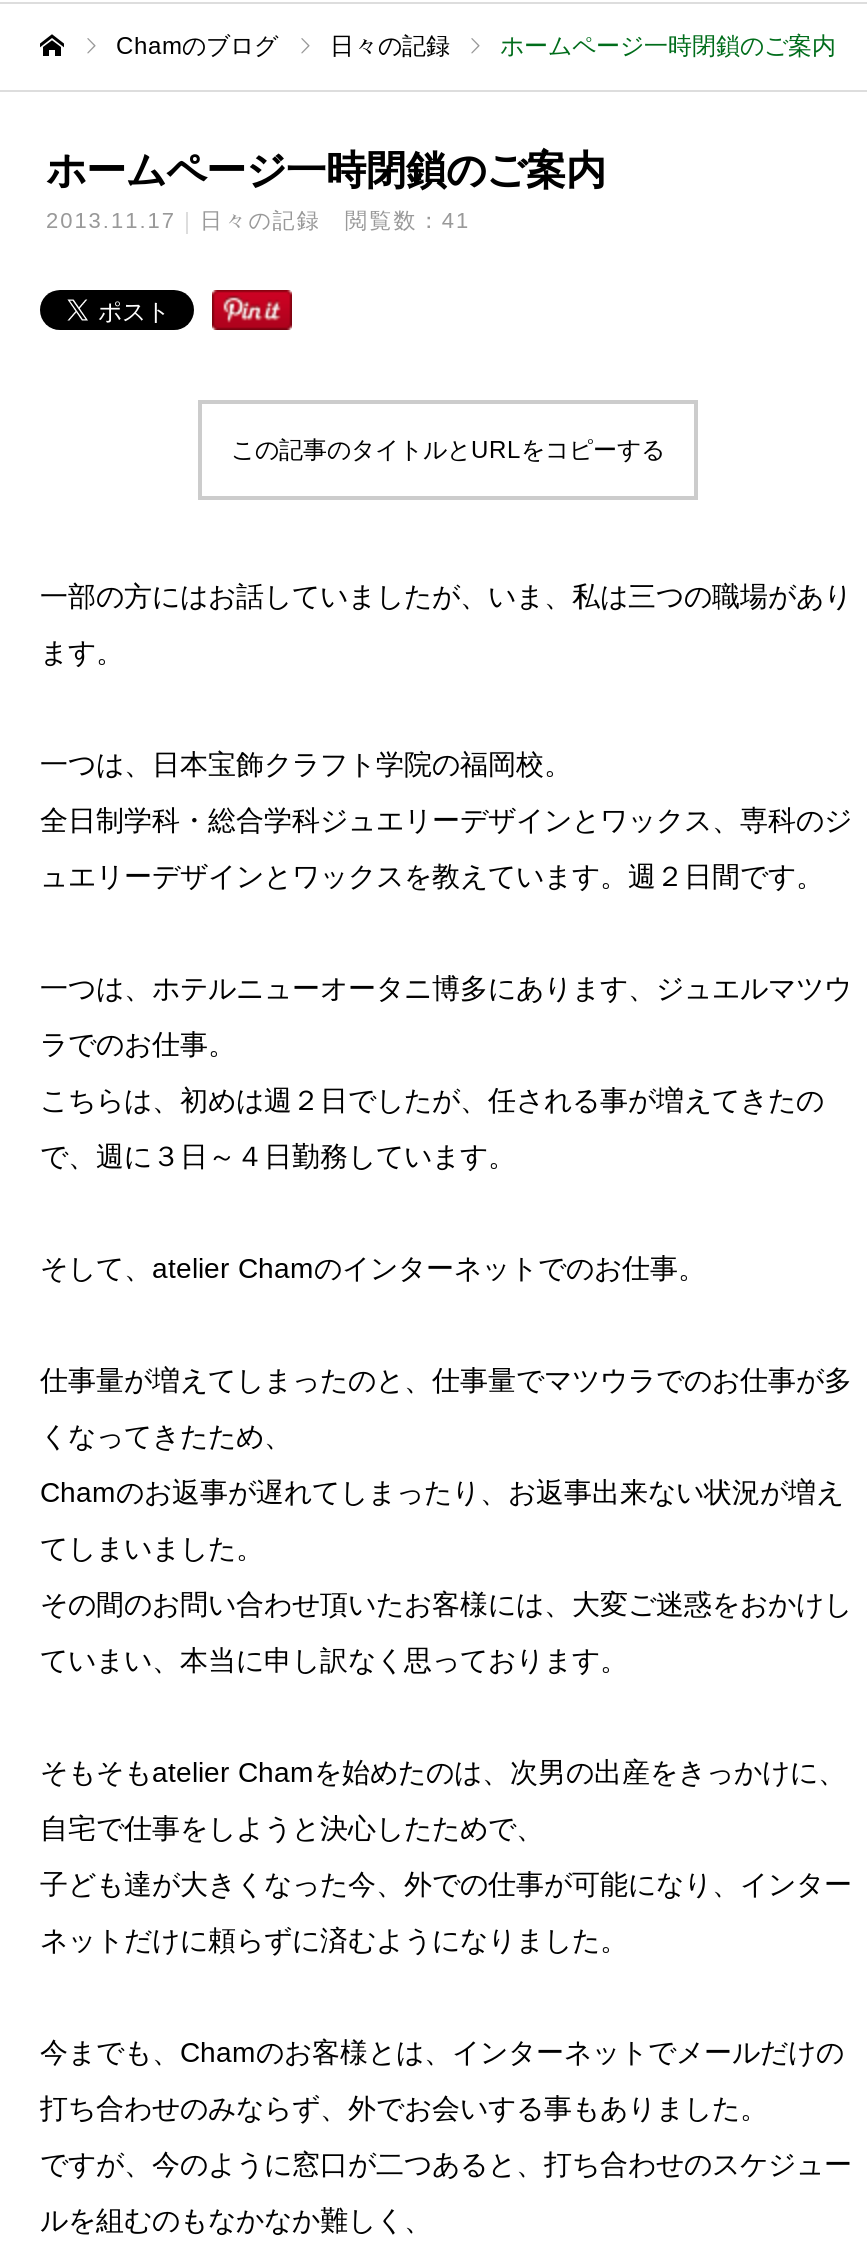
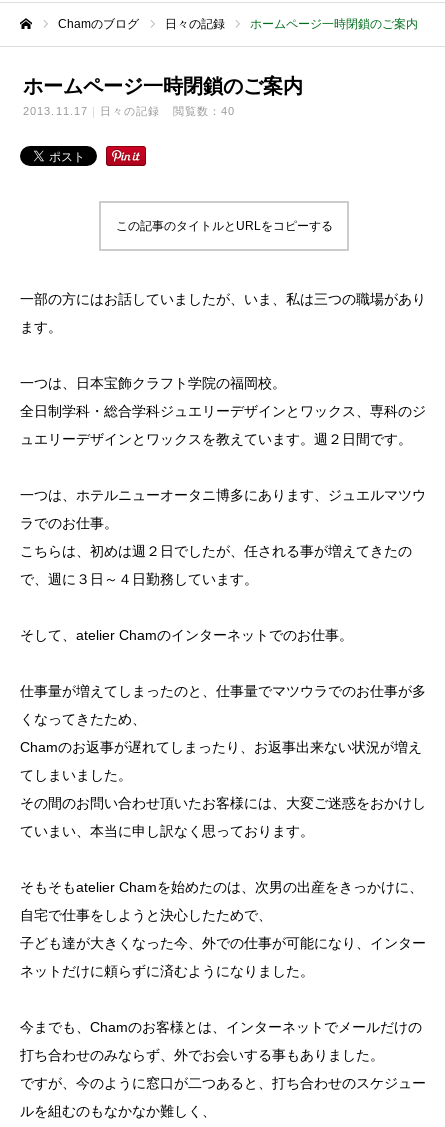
[46,208,470,232] 2013.11.17 日々の記録 閲覧数：41 -> [23,105,235,117] 2013.11.17 日々の記録 閲覧数：40

